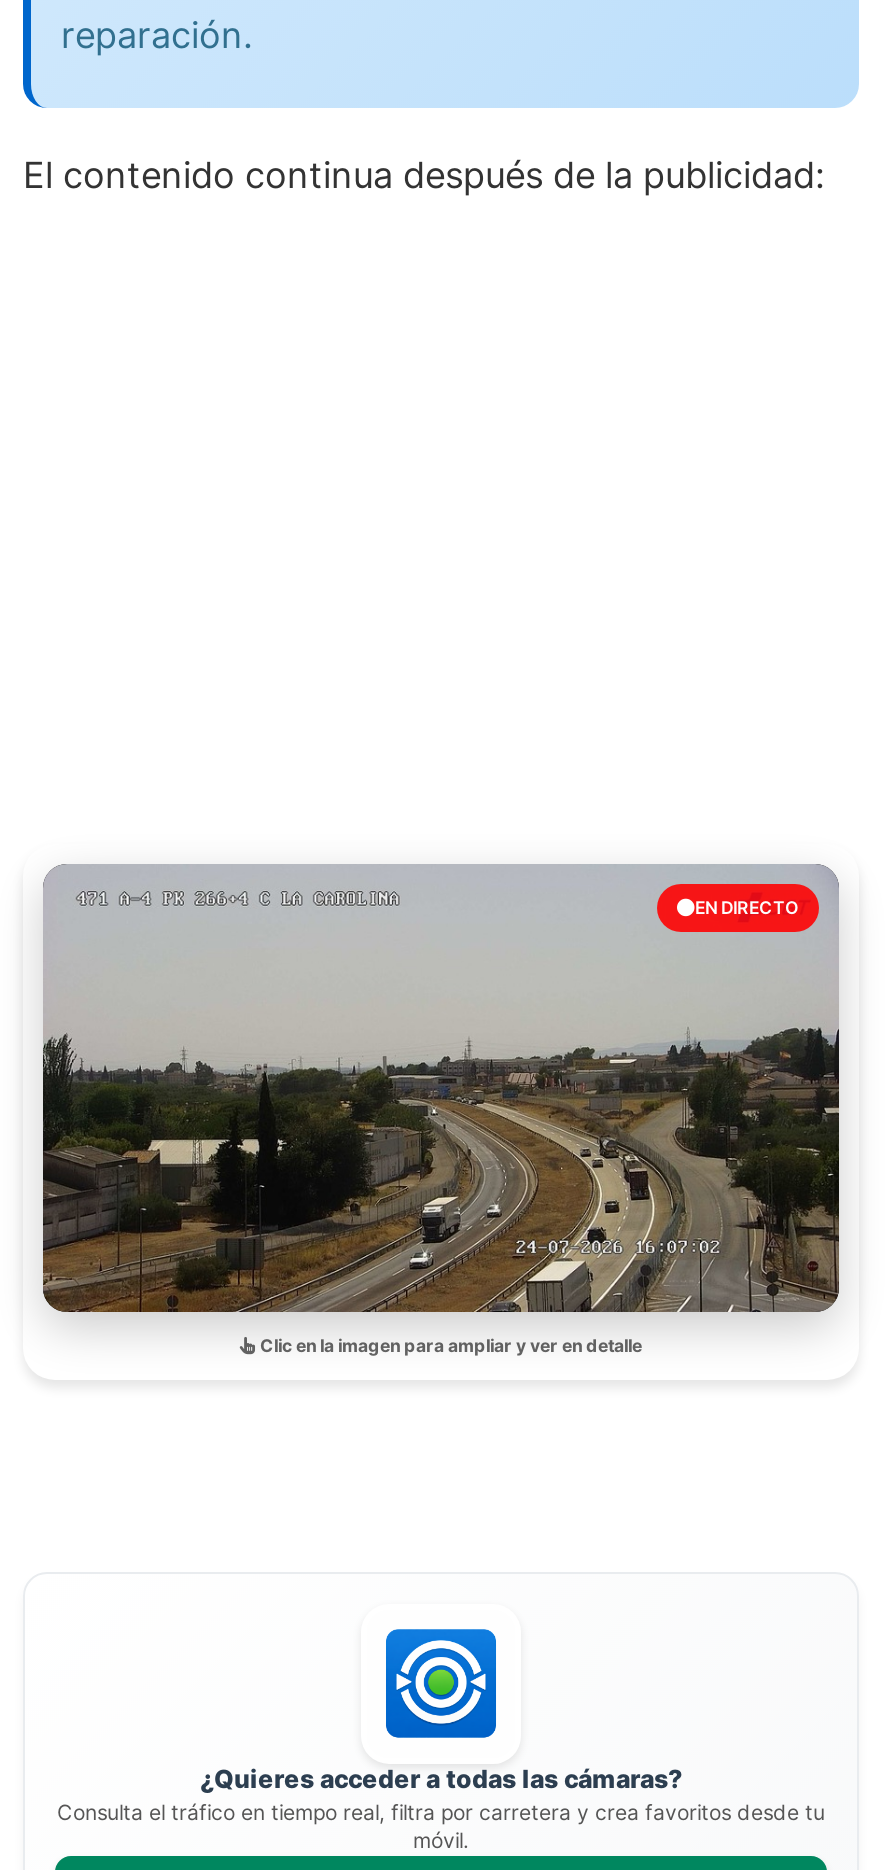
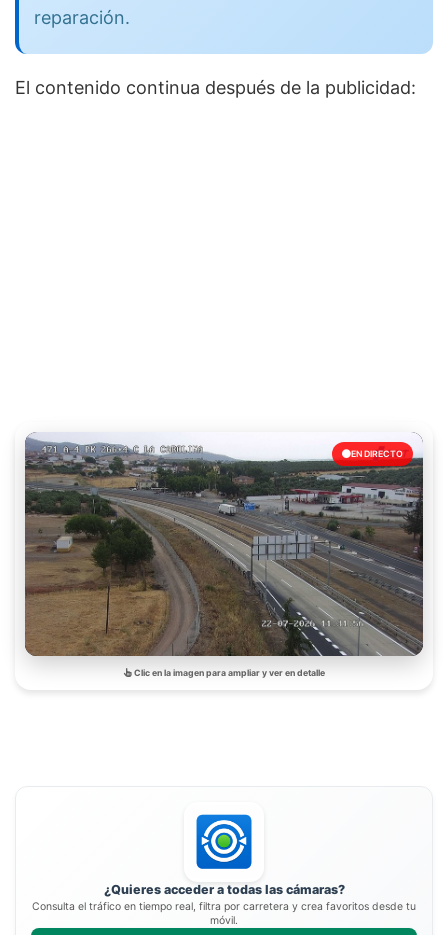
[41,864,839,1312] [image] -> [24,433,424,656] [image]

